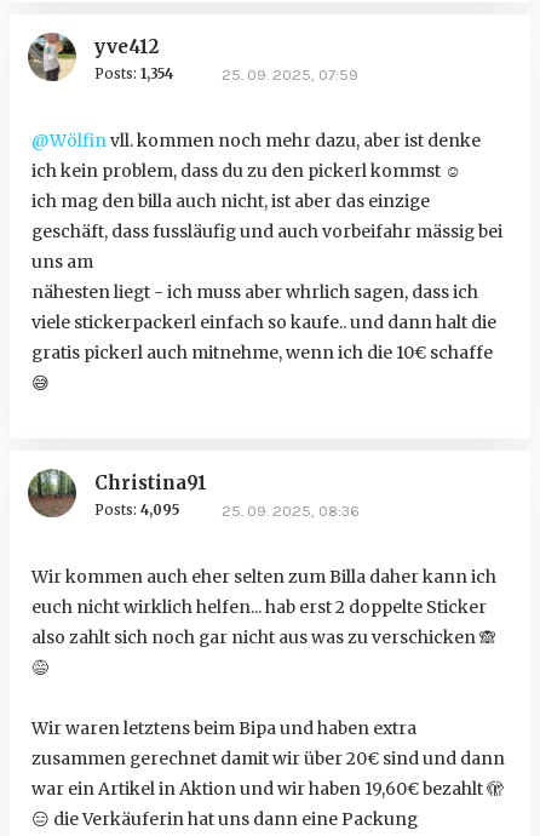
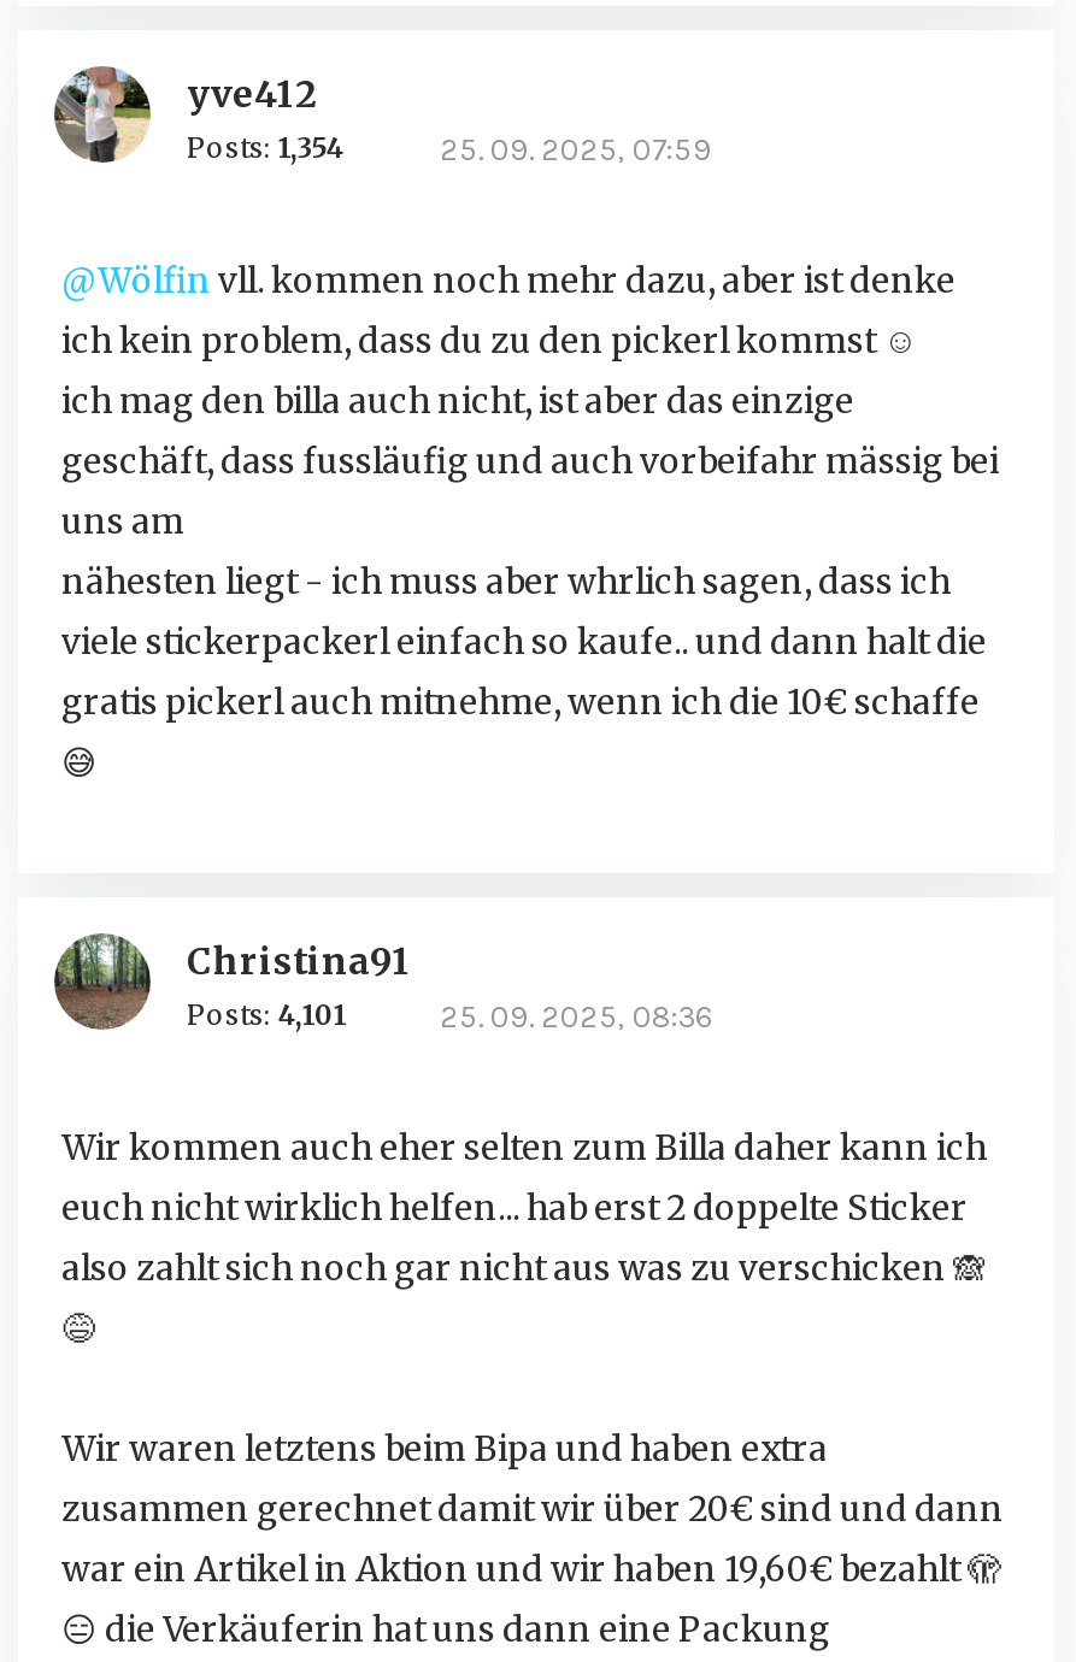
[94,501,179,518] Posts: 4,095 -> [187,998,346,1031] Posts: 4,101

